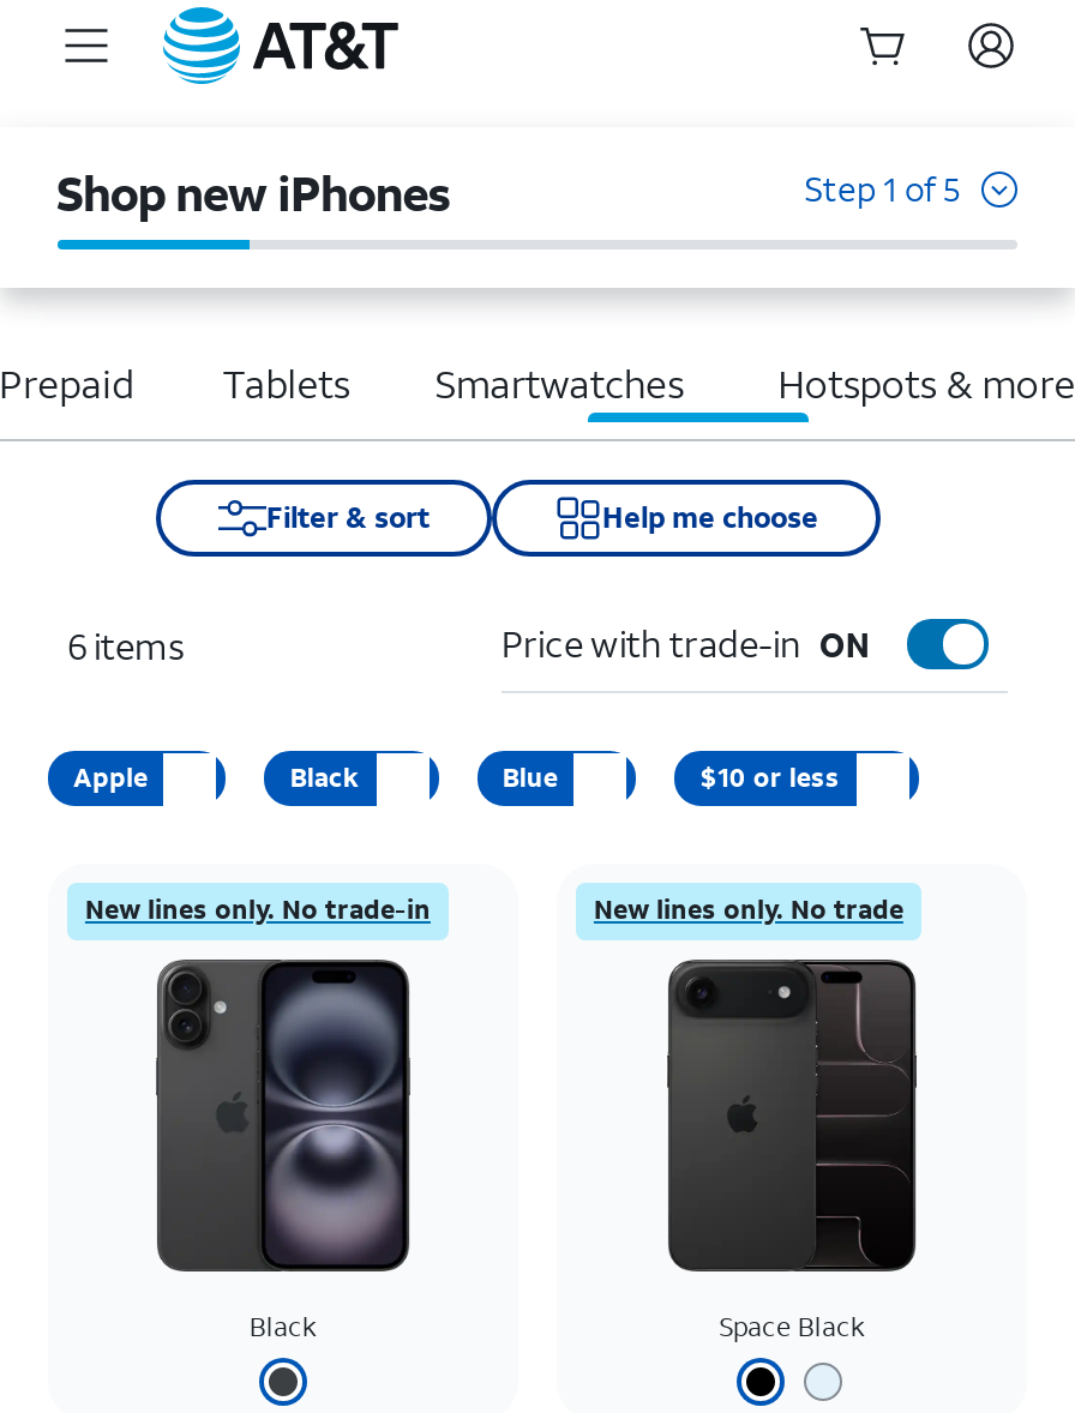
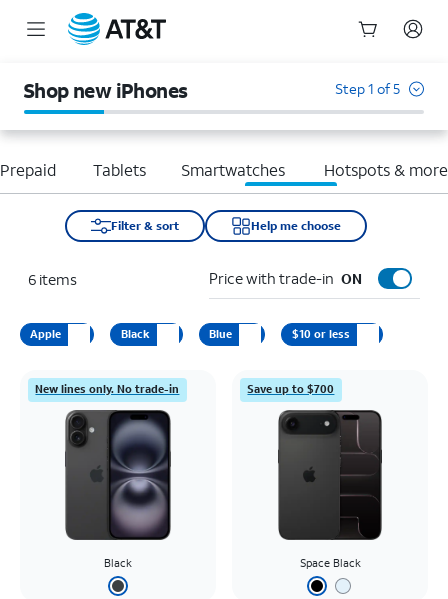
[594,892,903,926] New lines only. No trade -> [247,382,334,396] Save up to $700

